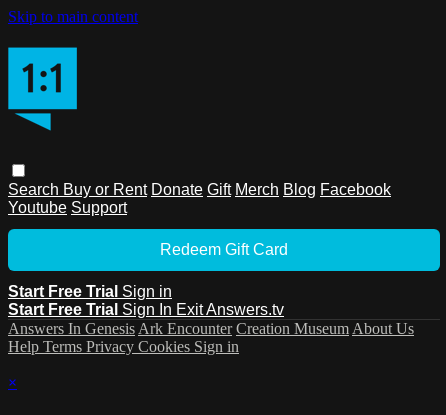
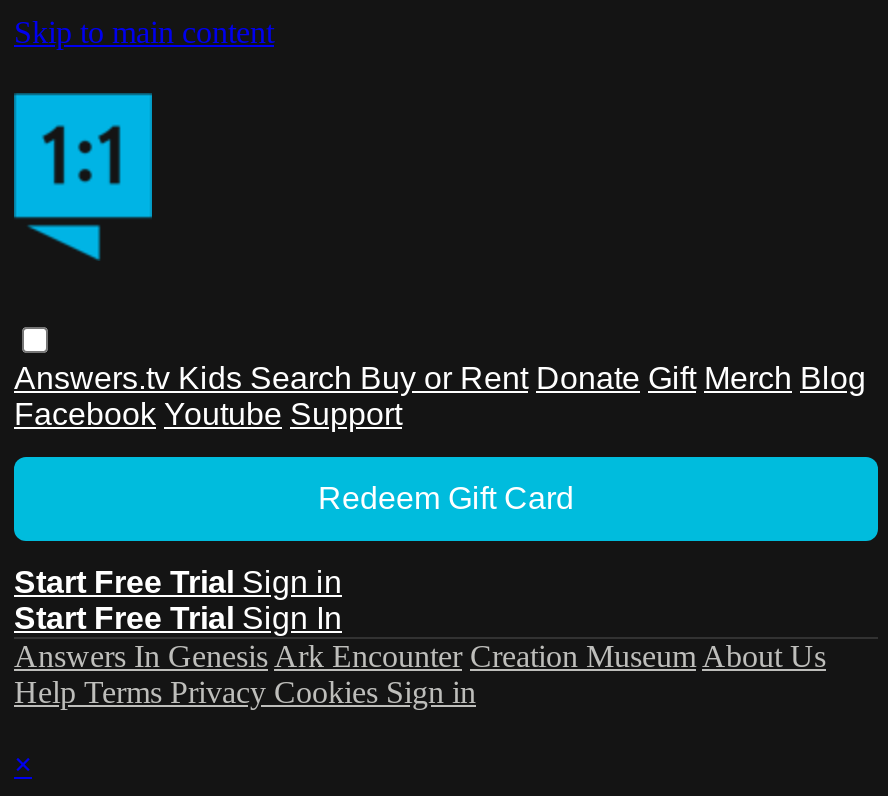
[8,181,391,216] Search Buy or Rent Donate Gift Merch Blog Facebook | Youtube Support -> [14,361,866,431] Answers.tv Kids Search Buy or Rent Donate Gift Merch Blog | Facebook Youtube Support
[8,301,284,318] Start Free Trial Sign In Exit Answers.tv -> [14,601,342,635] Start Free Trial Sign In

